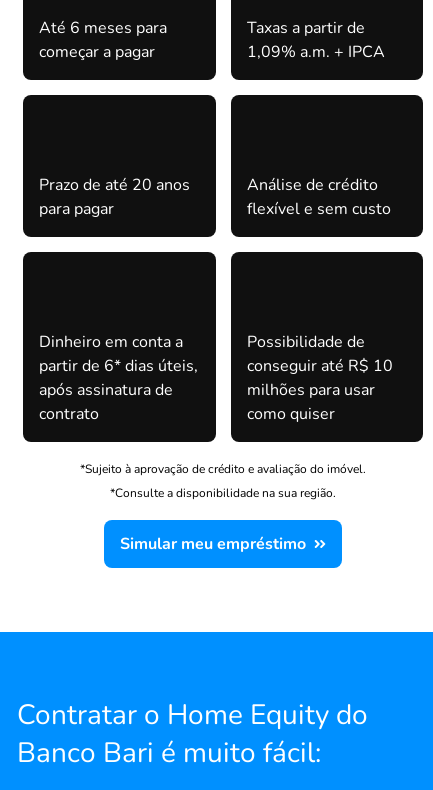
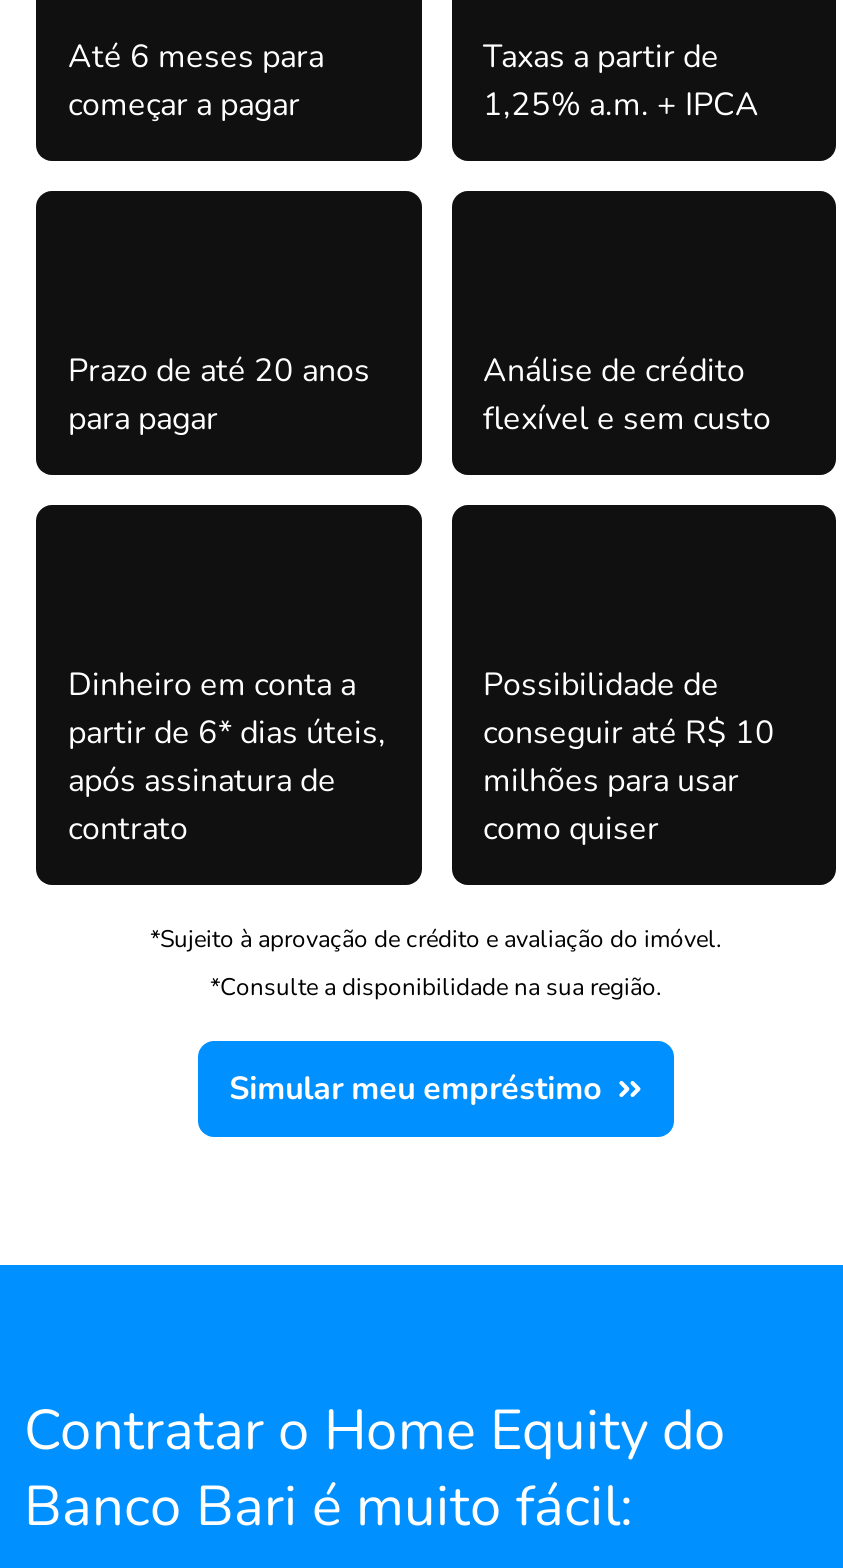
[246,41,384,63] 1,09% a.m. + IPCA -> [483,83,759,127] 1,25% a.m. + IPCA

